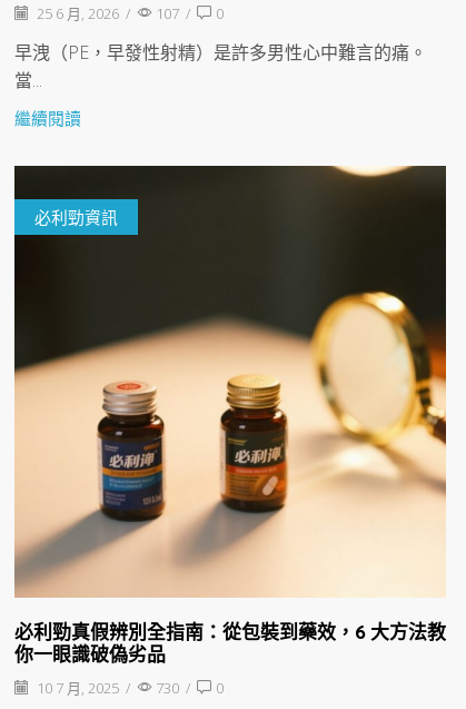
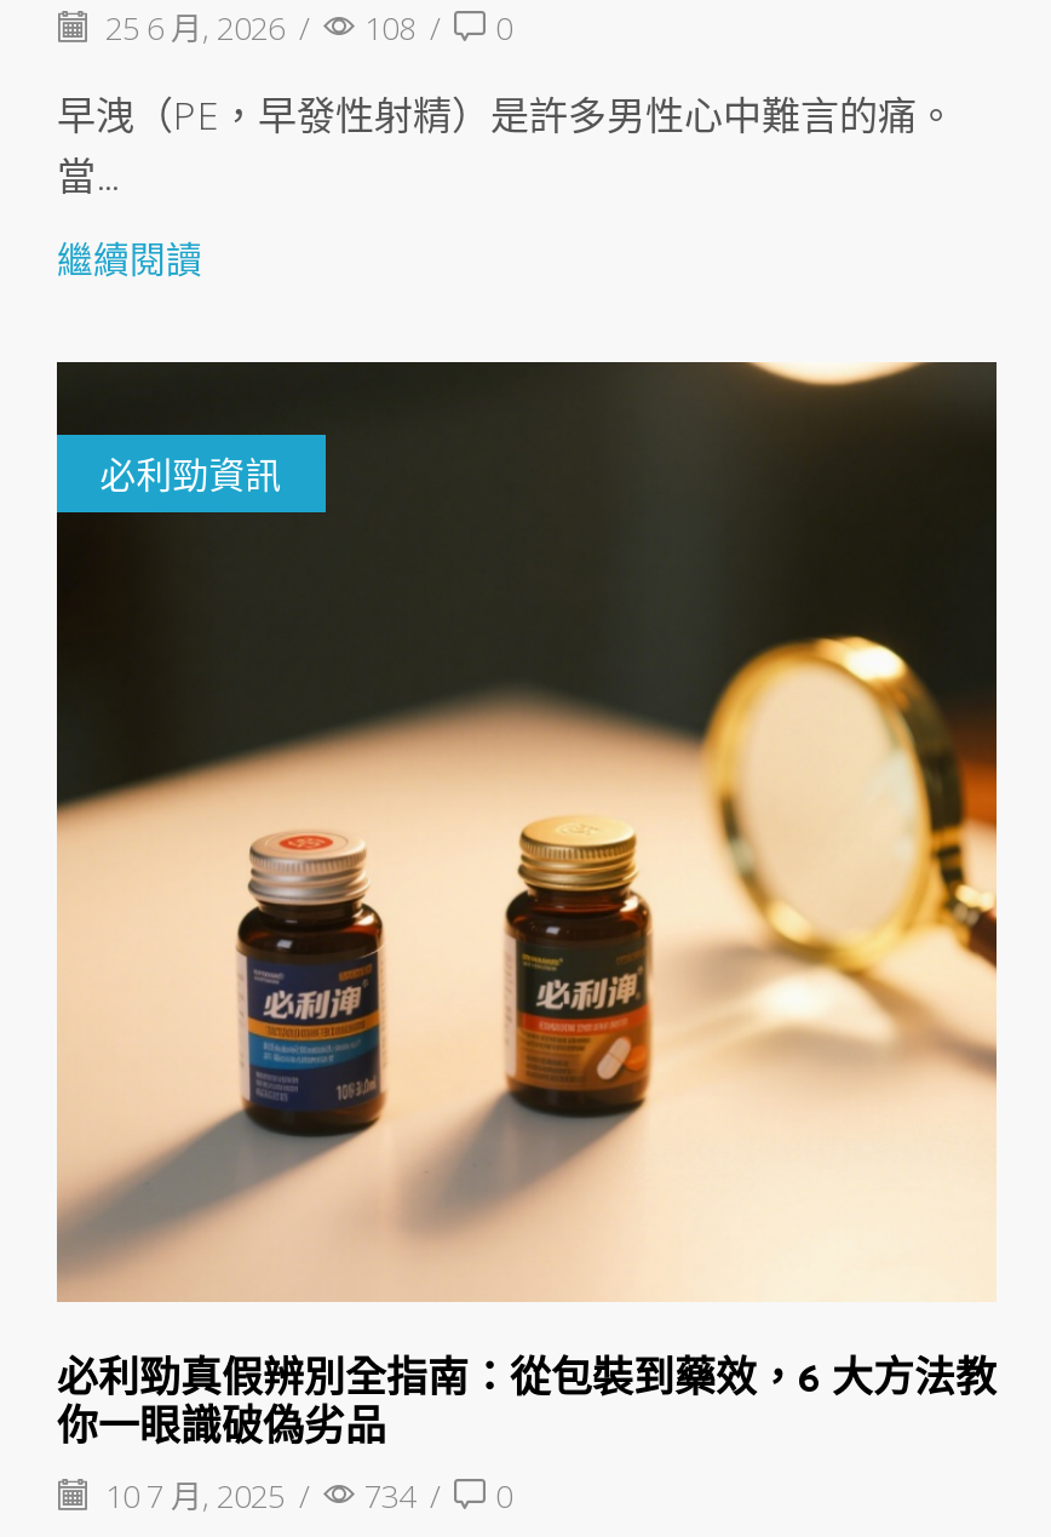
[33,3,224,23] 25 6 月, 2026 / 107 / 0 -> [98,6,512,50] 25 6 月, 2026 / 108 / 0
[33,677,224,697] 10 7 月, 2025 / 730 / 0 -> [98,1474,512,1518] 10 7 月, 2025 / 734 / 0

